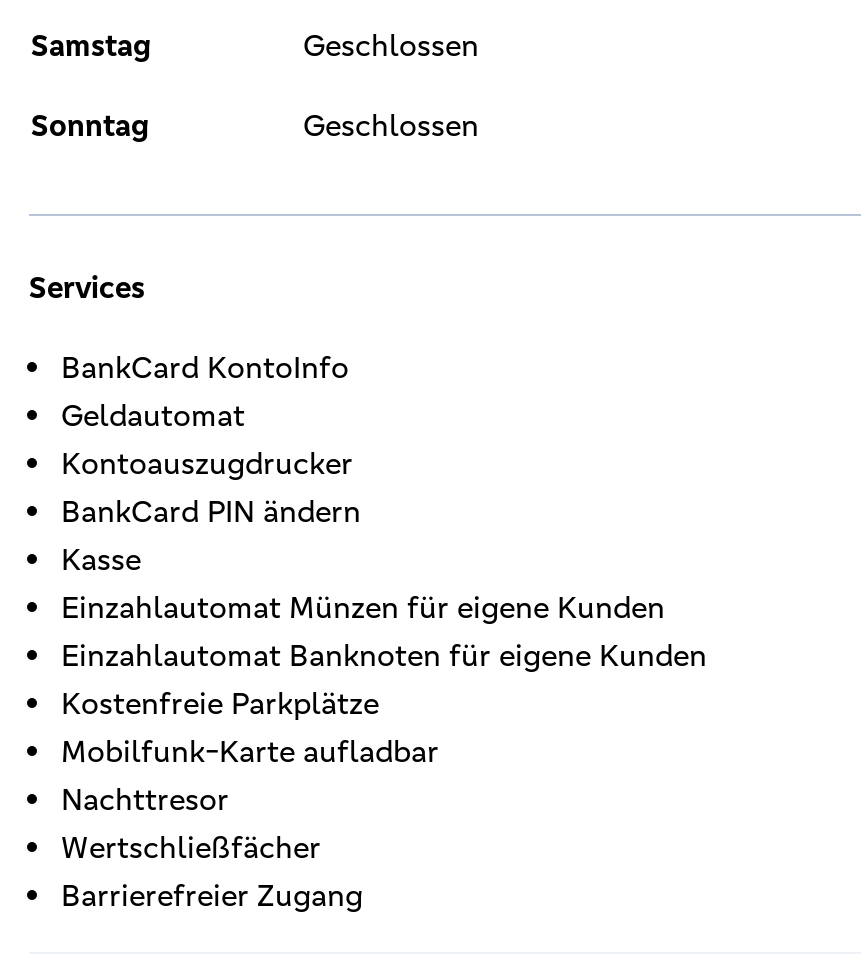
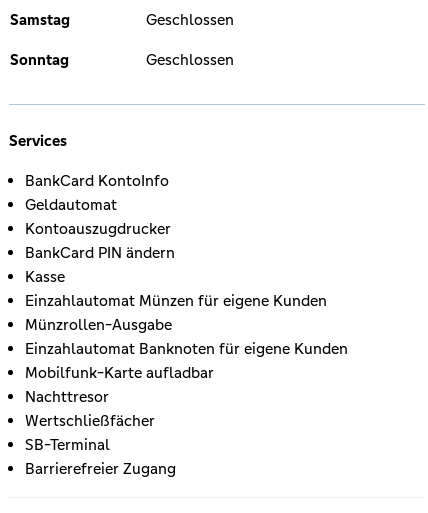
none -> [25,315,172,334] Münzrollen-Ausgabe
[61,684,379,722] Kostenfreie Parkplätze -> none
none -> [25,435,110,454] SB-Terminal

